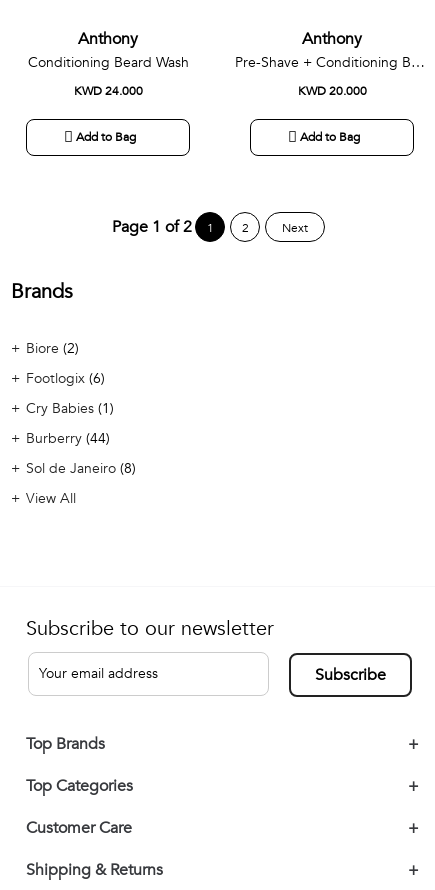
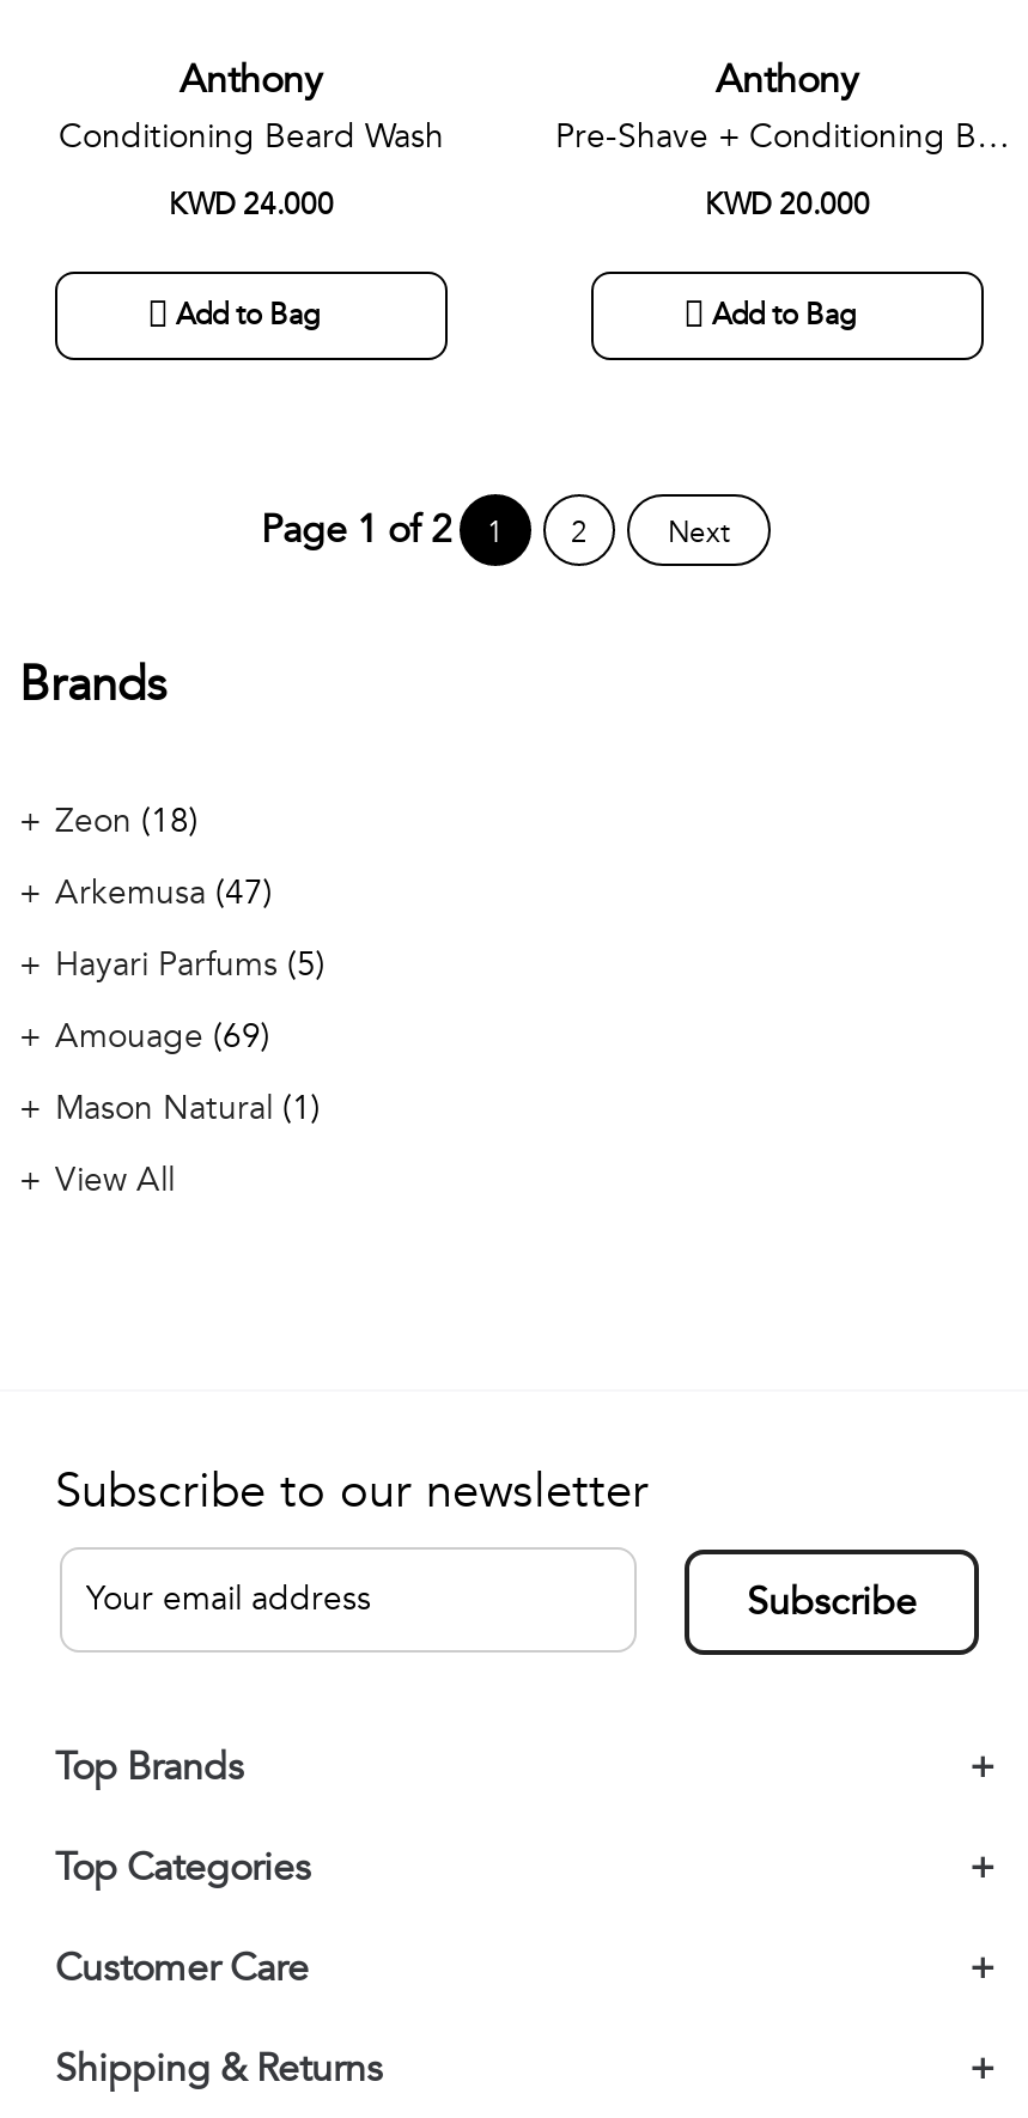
[26,339,75,358] Biore 2 -> [55,799,189,844] Zeon 18
[26,369,101,388] Footlogix 6 -> [55,870,263,916] Arkemusa 47
[26,399,110,418] Cry Babies 1 -> [55,942,316,988] Hayari Parfums 5
[26,429,106,448] Burberry 44 -> [55,1014,261,1059] Amouage 69
[26,459,132,478] Sol de Janeiro 8 -> [55,1086,311,1131] Mason Natural 1

